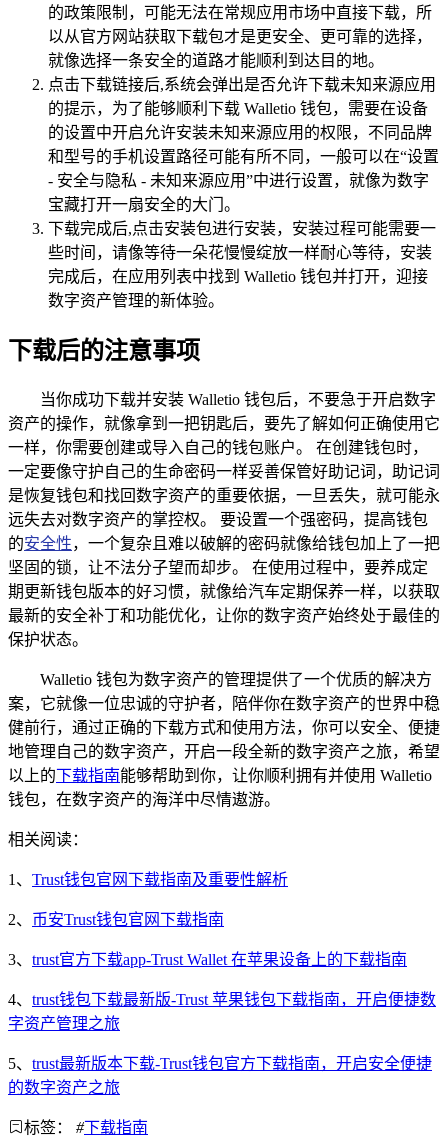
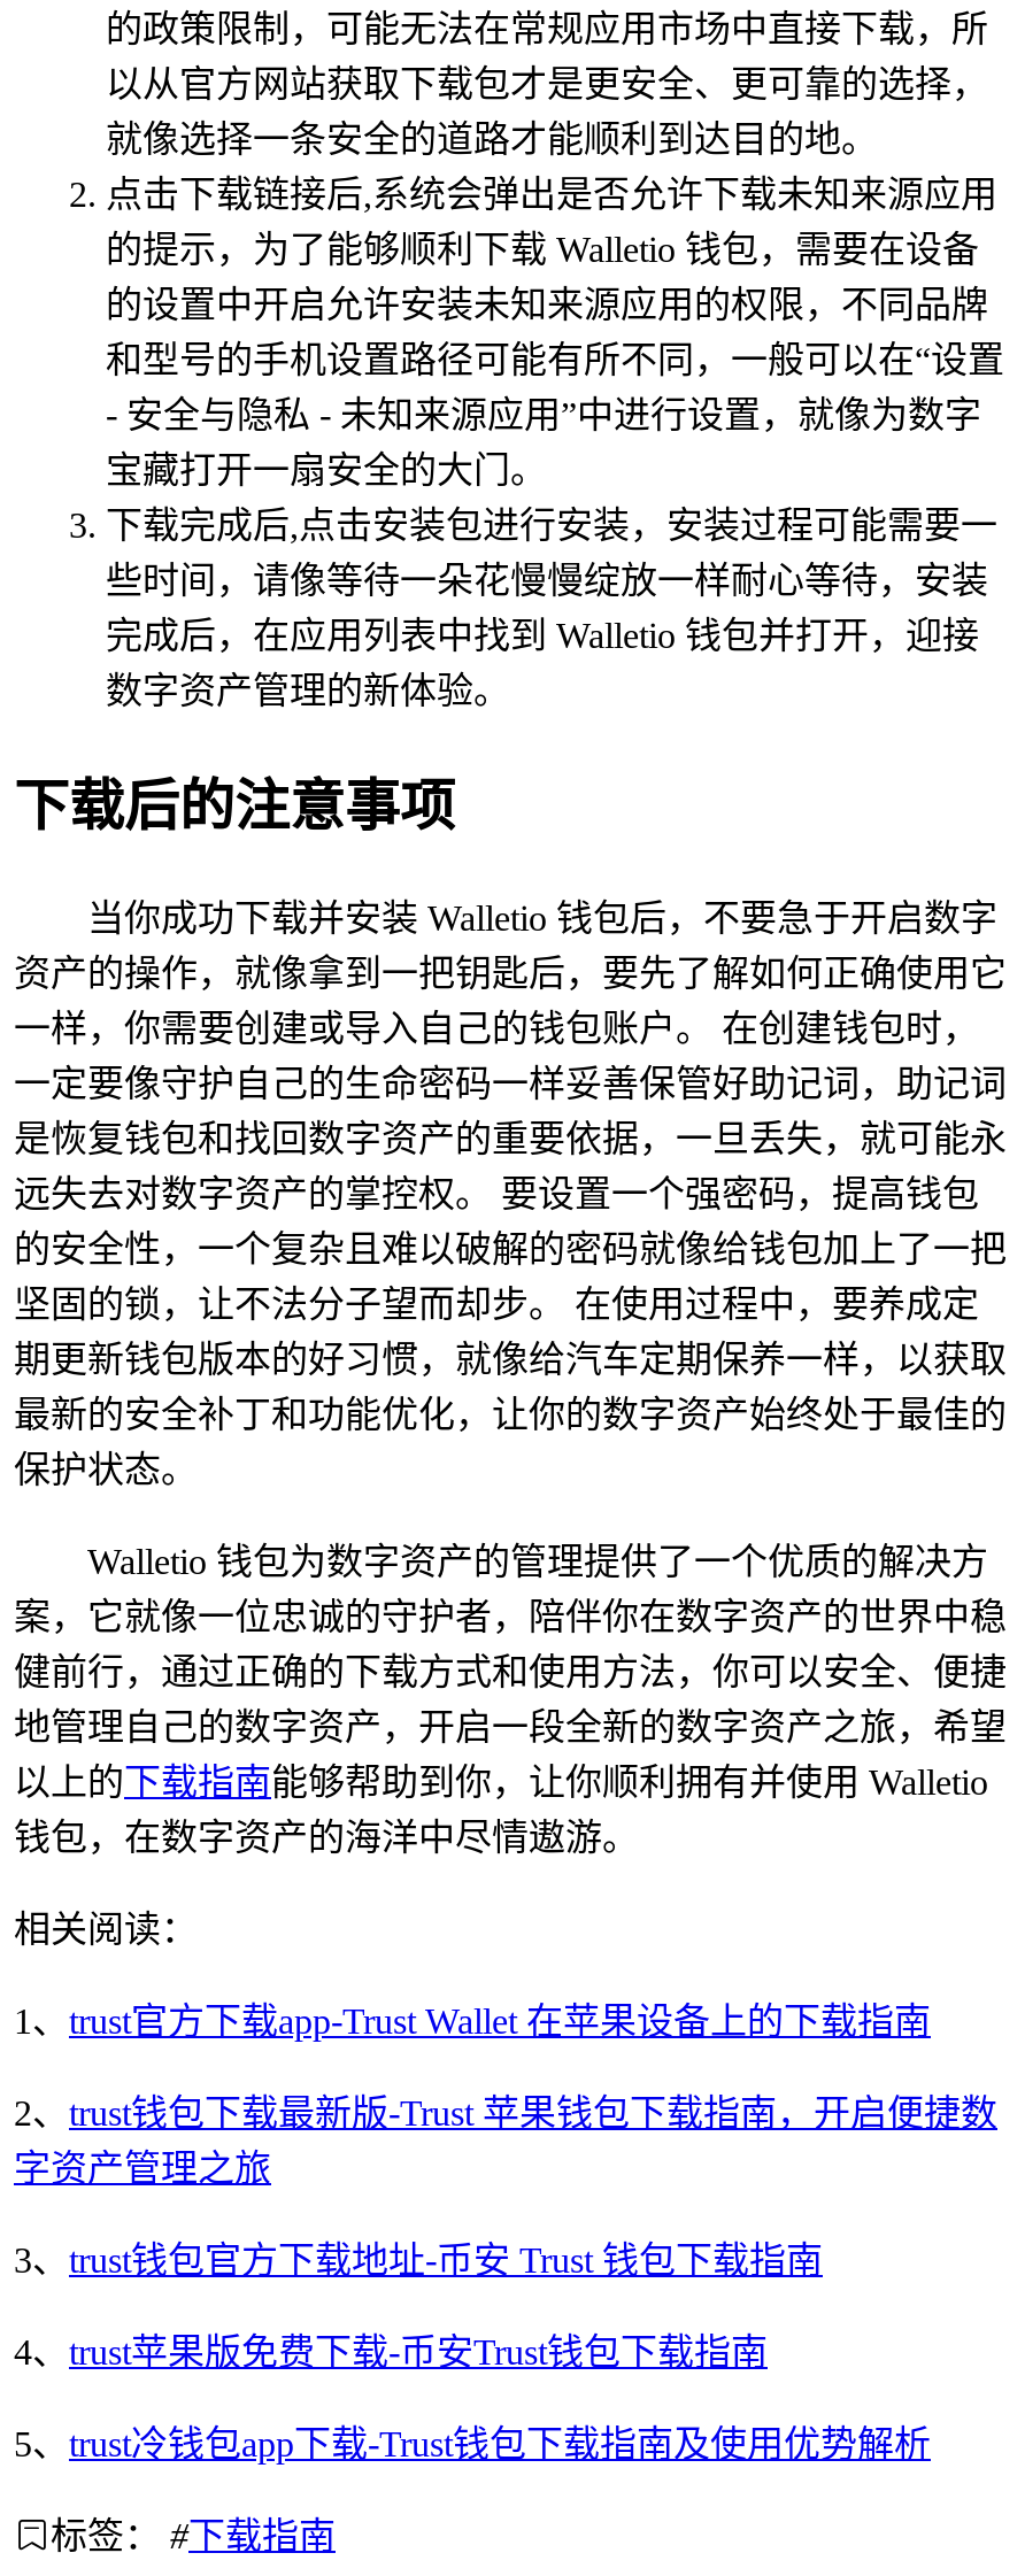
[8,871,436,1008] 1、Trust钱包官网下载指南及重要性解析 | 2、币安Trust钱包官网下载指南 | 3、trust官方下载app-Trust Wallet 在苹果设备上的下载指南 | 4、trust钱包下载最新版-Trust 苹果钱包下载指南，开启便捷数 -> [14,2002,997,2133] 1、trust官方下载app-Trust Wallet 在苹果设备上的下载指南 | 2、trust钱包下载最新版-Trust 苹果钱包下载指南，开启便捷数
moved [8,1015,120,1032] -> [14,2149,271,2188]: 字资产管理之旅
[8,1055,432,1096] 5、trust最新版本下载-Trust钱包官方下载指南，开启安全便捷 | 的数字资产之旅 -> [14,2241,931,2464] 3、trust钱包官方下载地址-币安 Trust 钱包下载指南 | 4、trust苹果版免费下载-币安Trust钱包下载指南 | 5、trust冷钱包app下载-Trust钱包下载指南及使用优势解析

